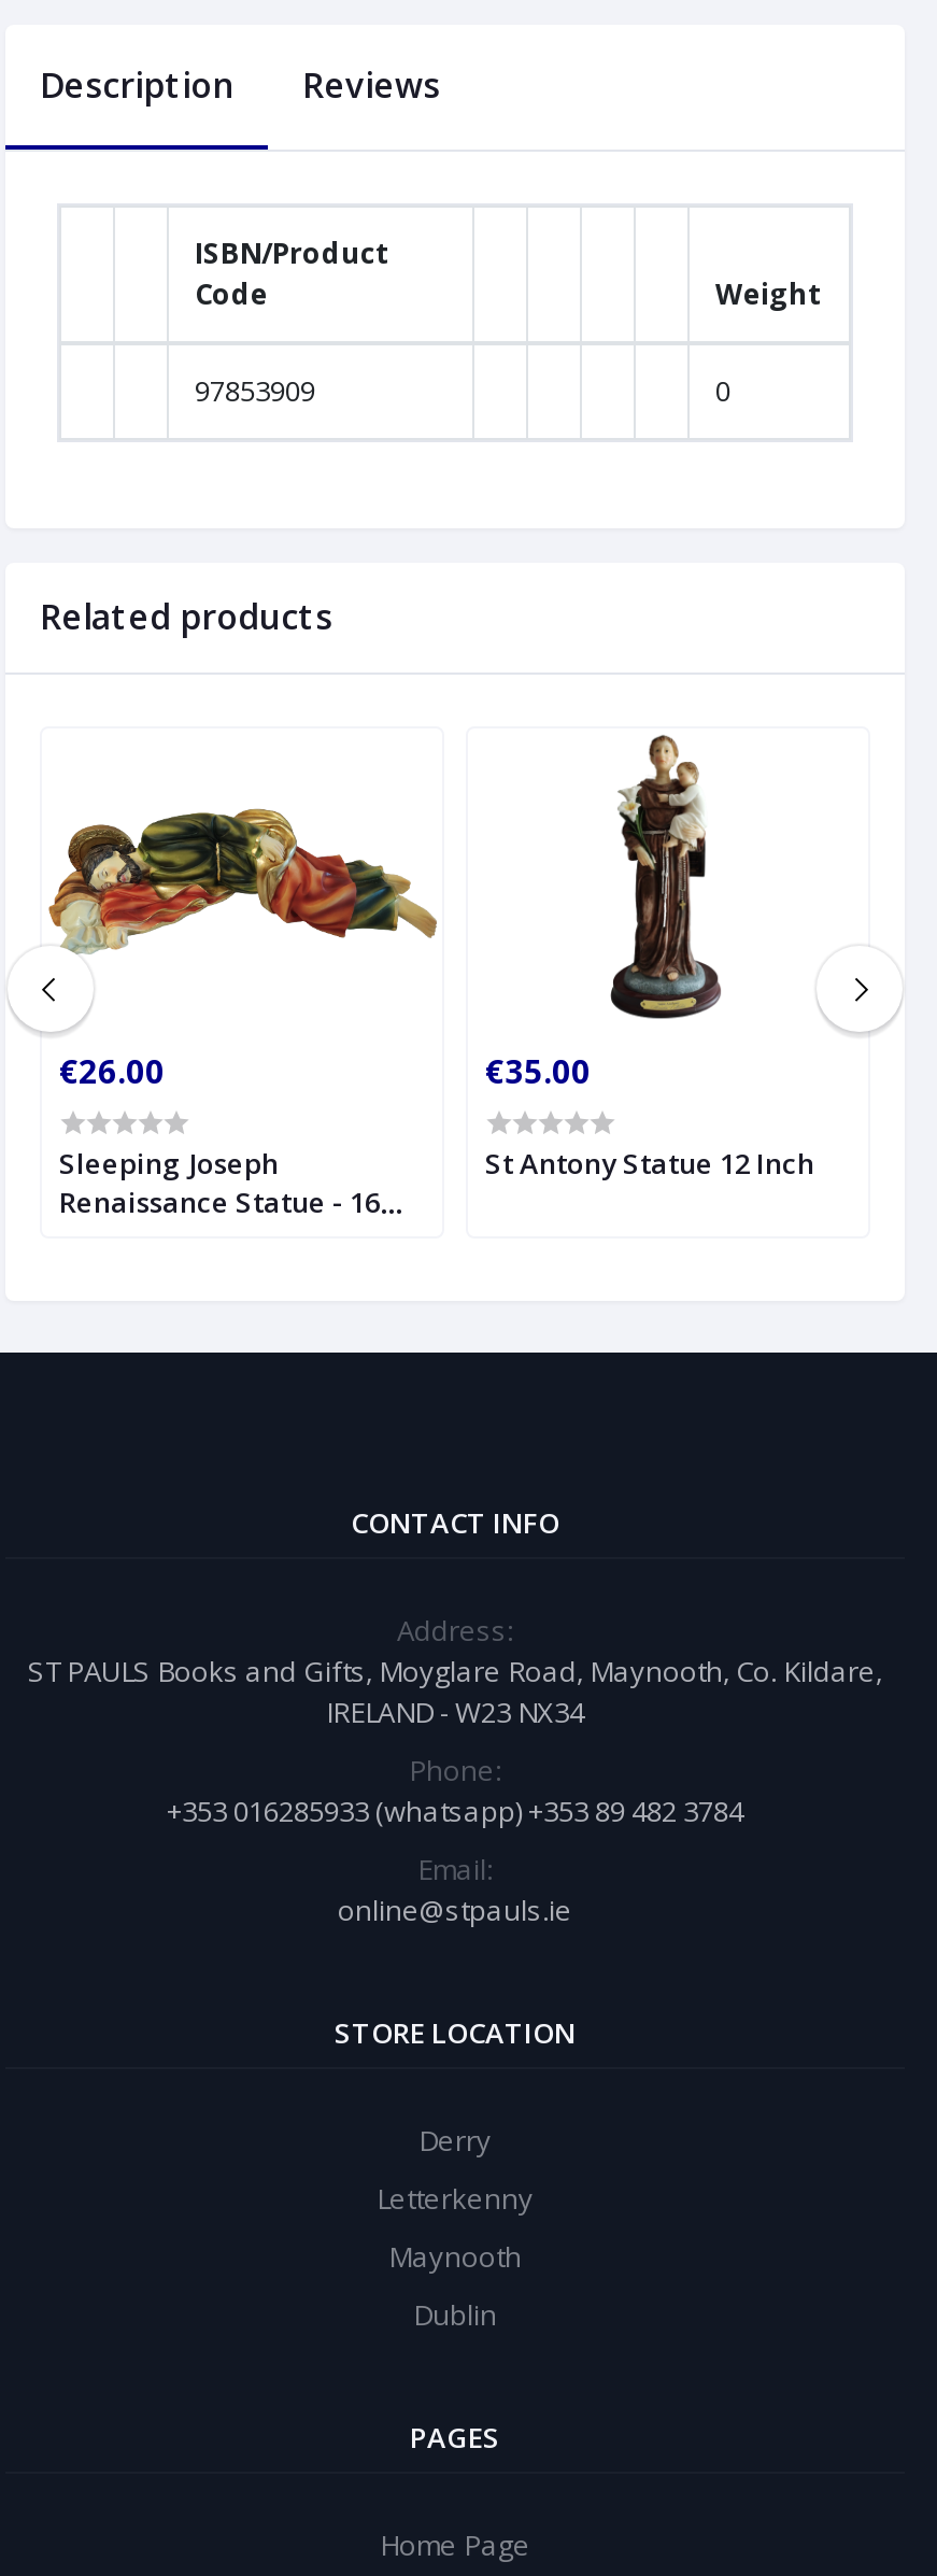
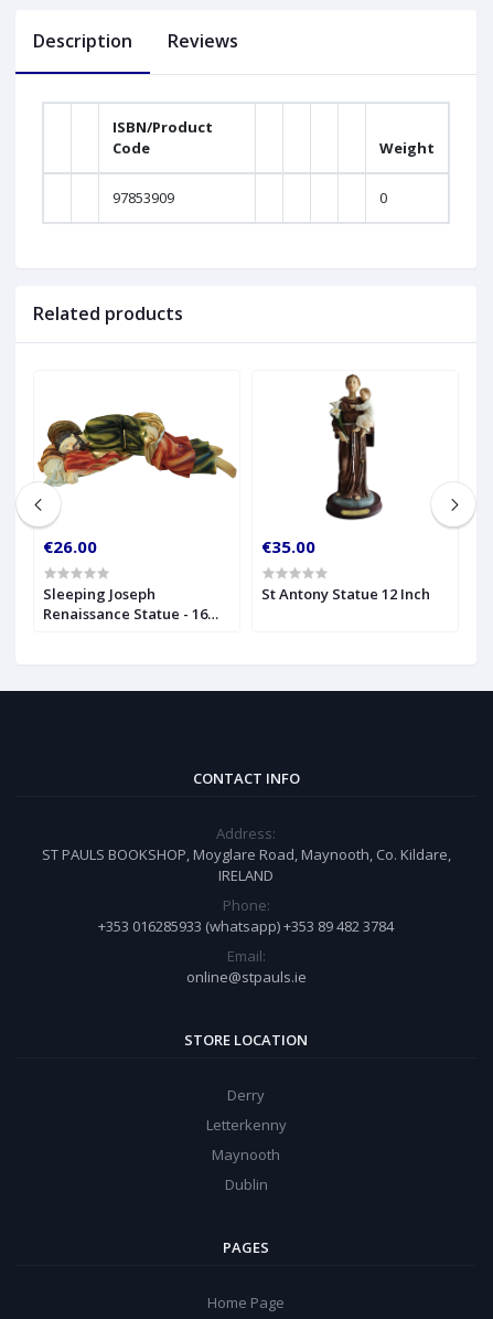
[28,1653,882,1732] ST PAULS Books and Gifts, Moyglare Road, Maynooth, Co. Kildare, | IRELAND - W23 NX34 -> [41,845,451,886] ST PAULS BOOKSHOP, Moyglare Road, Maynooth, Co. Kildare, | IRELAND

